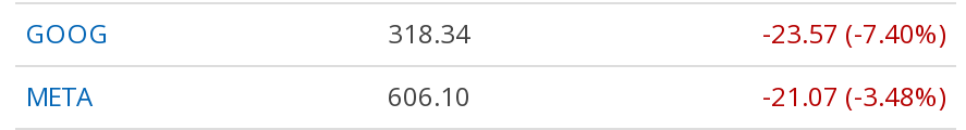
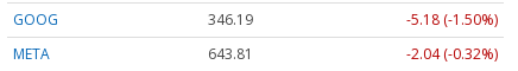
[388,16,470,53] 318.34 -> [208,9,253,29] 346.19
[762,16,945,53] -23.57 (-7.40%) -> [406,9,498,29] -5.18 (-1.50%)
[388,79,470,116] 606.10 -> [208,43,253,63] 643.81
[762,79,945,116] -21.07 (-3.48%) -> [406,43,498,63] -2.04 (-0.32%)

